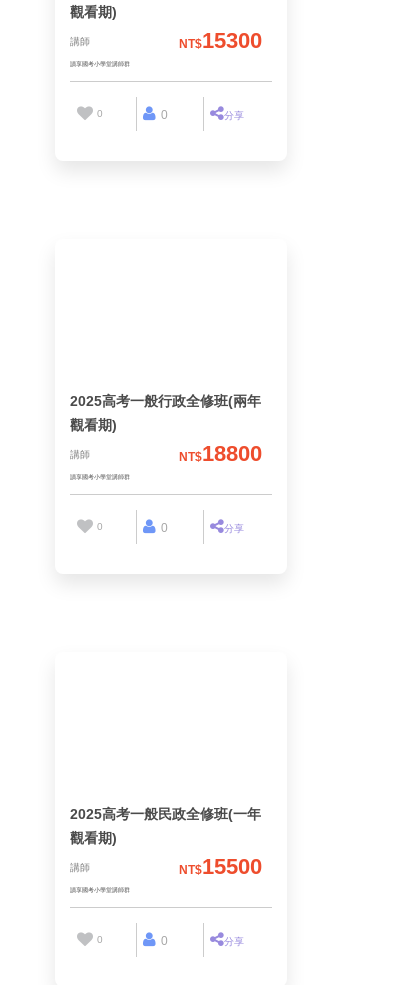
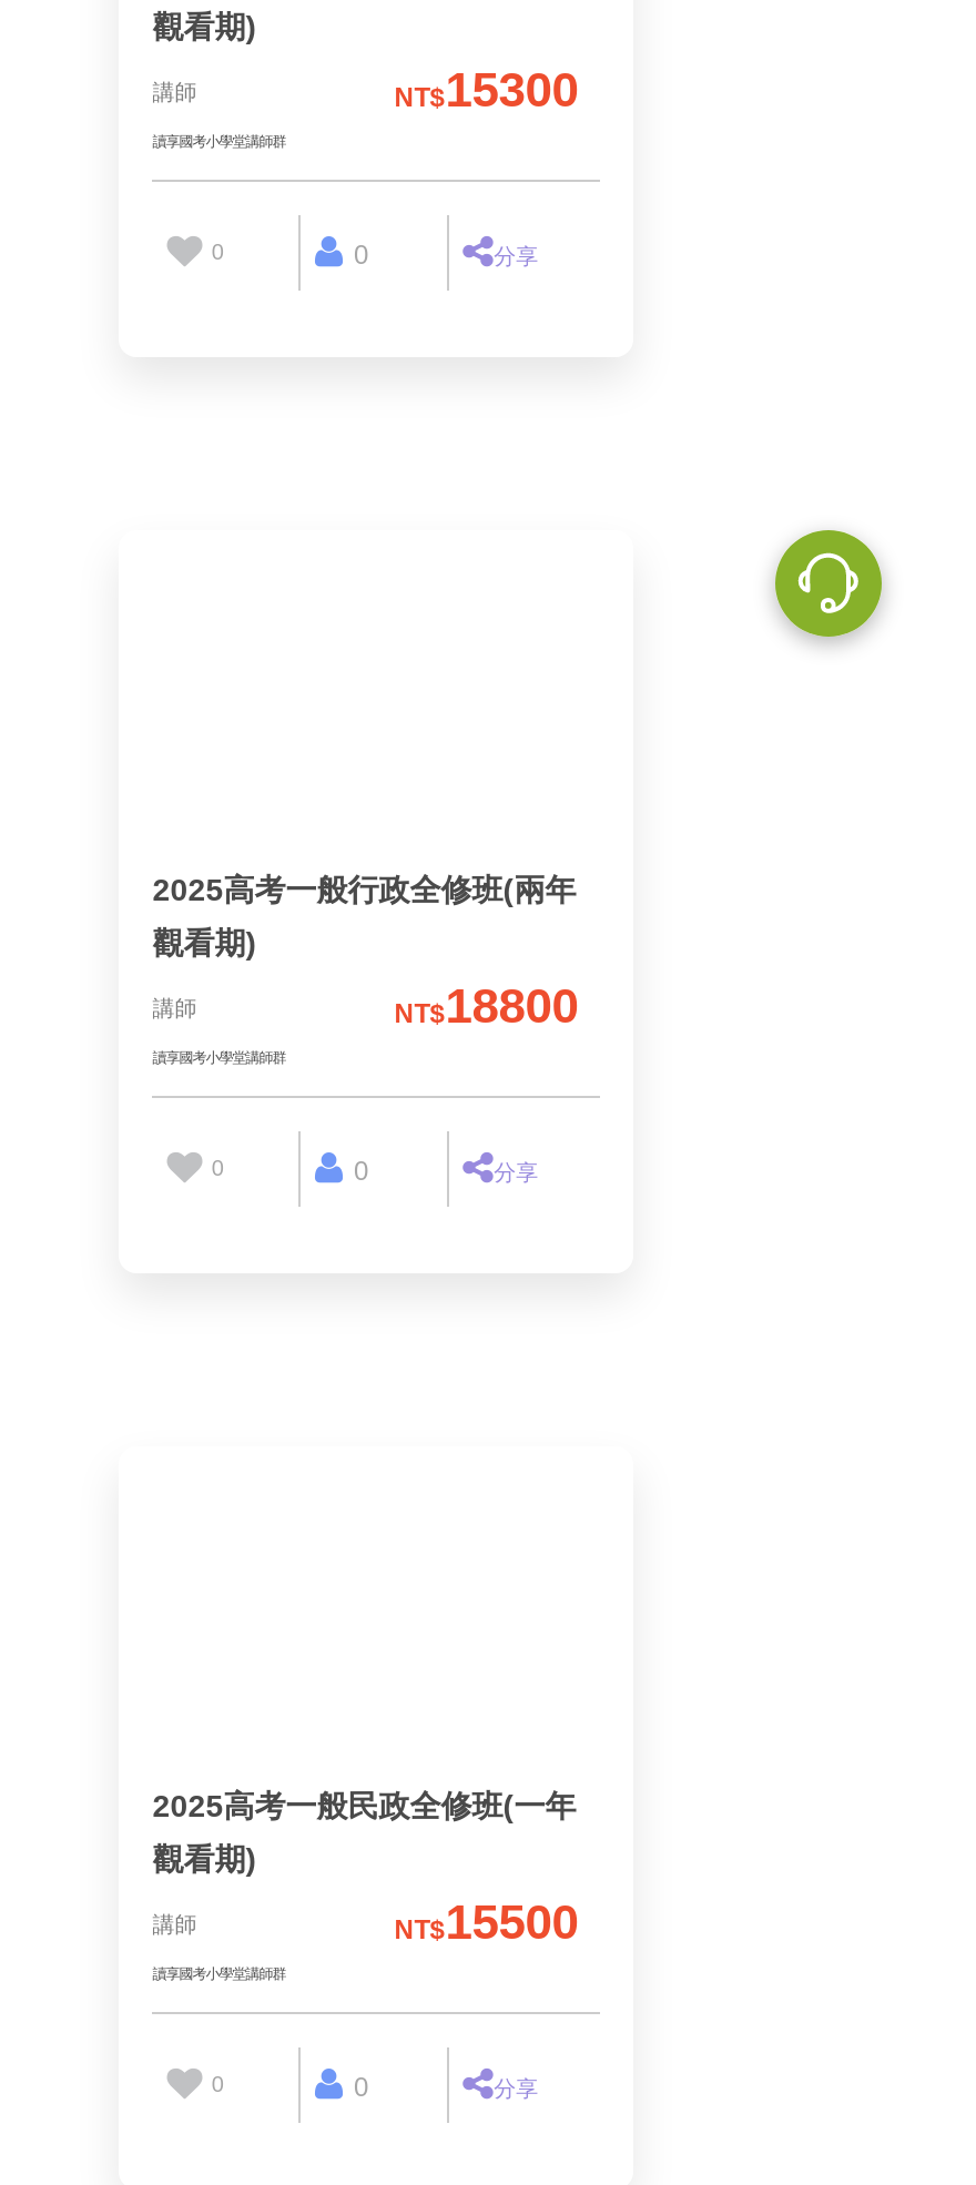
none -> [769,526,888,650] [image]

